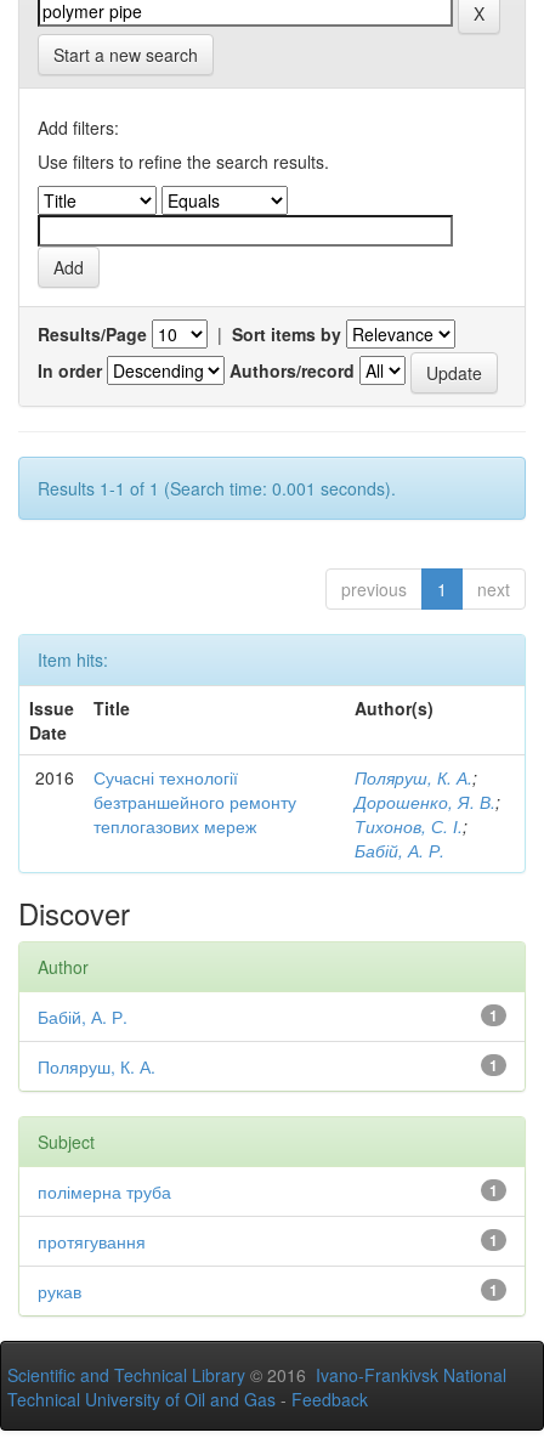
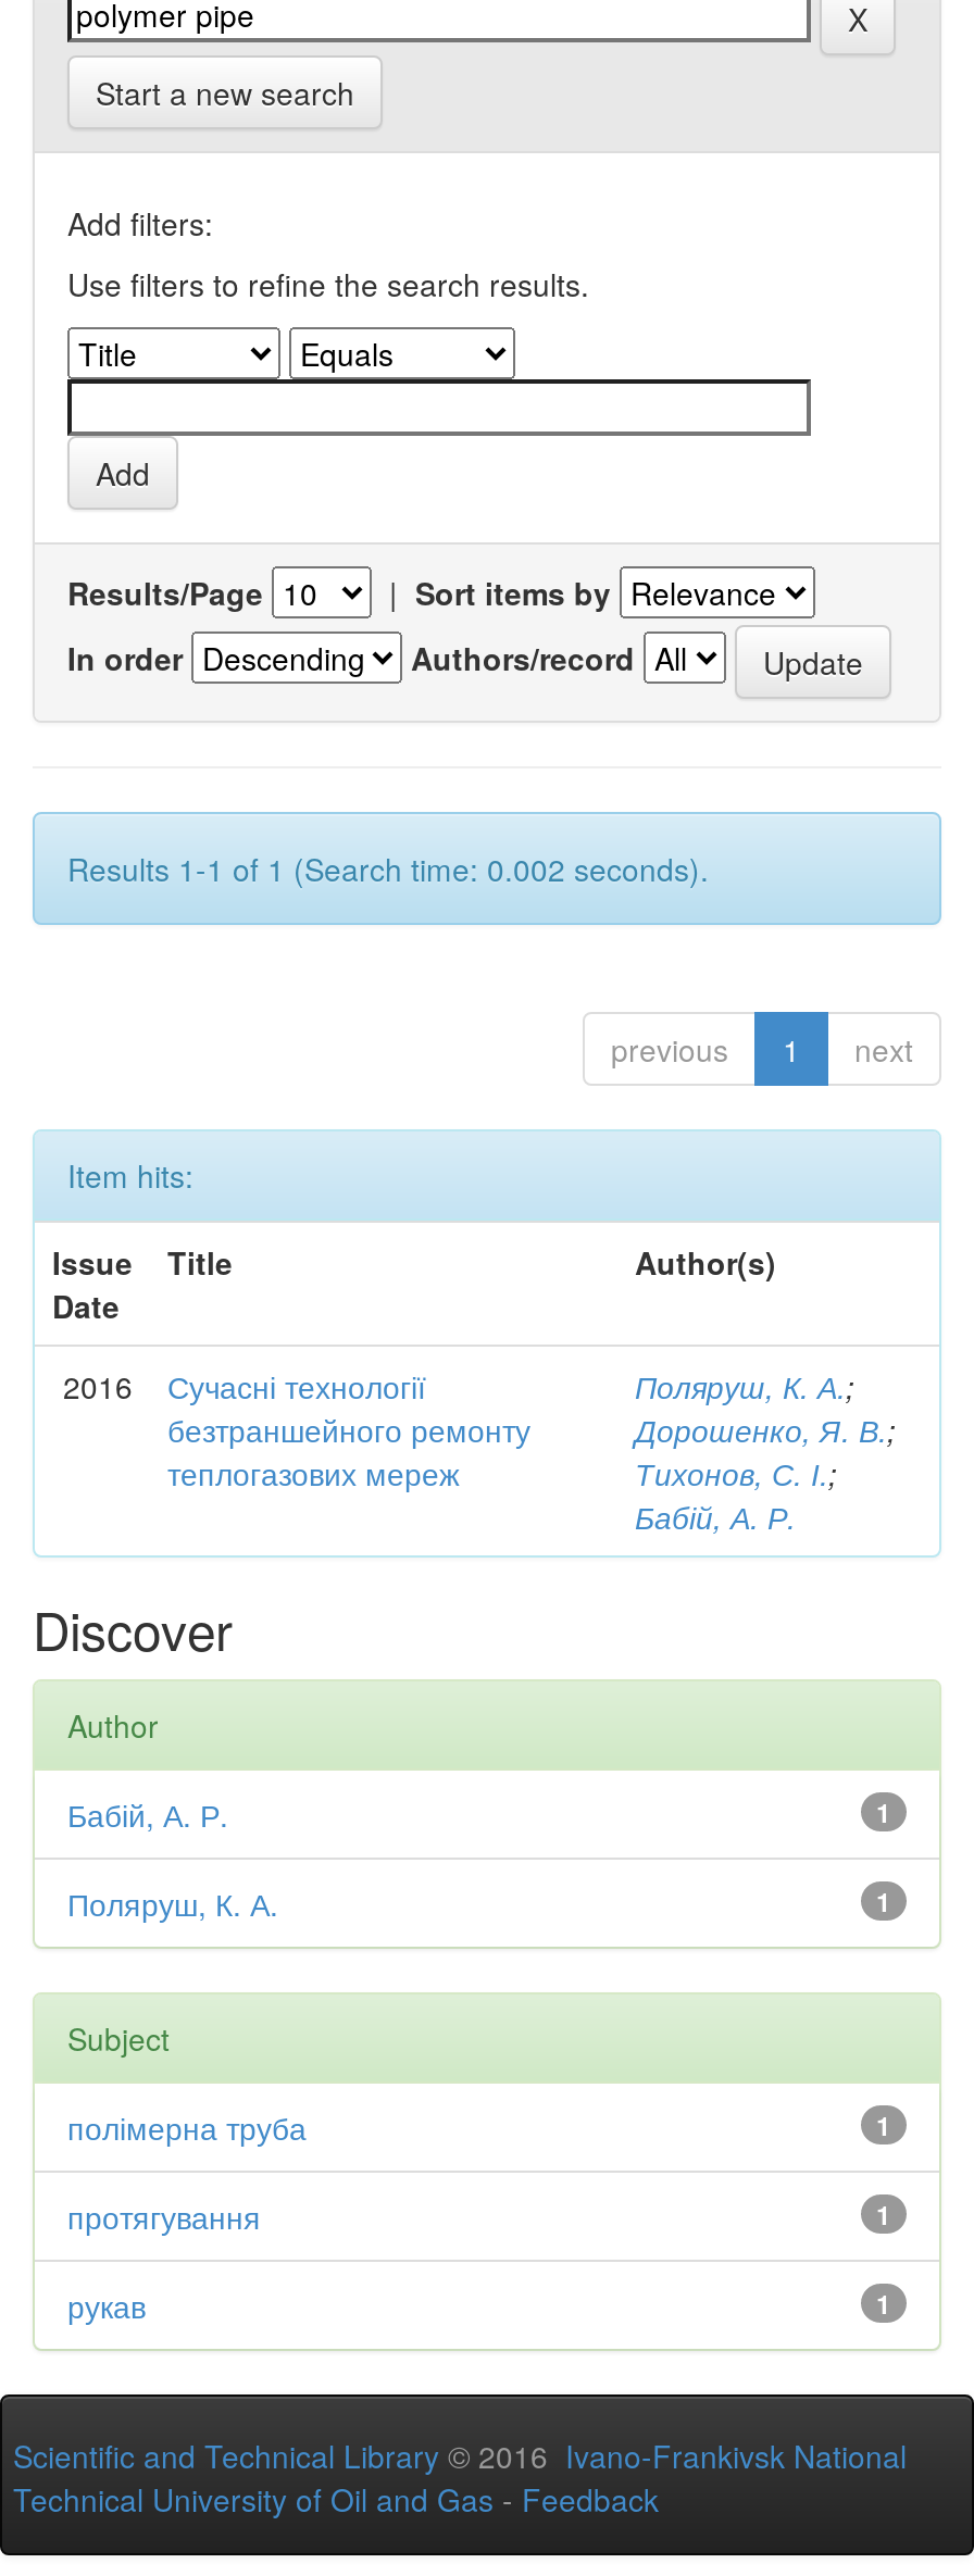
[38,476,396,500] Results 1-1 of 1 (Search time: 0.001 seconds). -> [67,847,709,890] Results 1-1 of 1 (Search time: 0.002 seconds).

